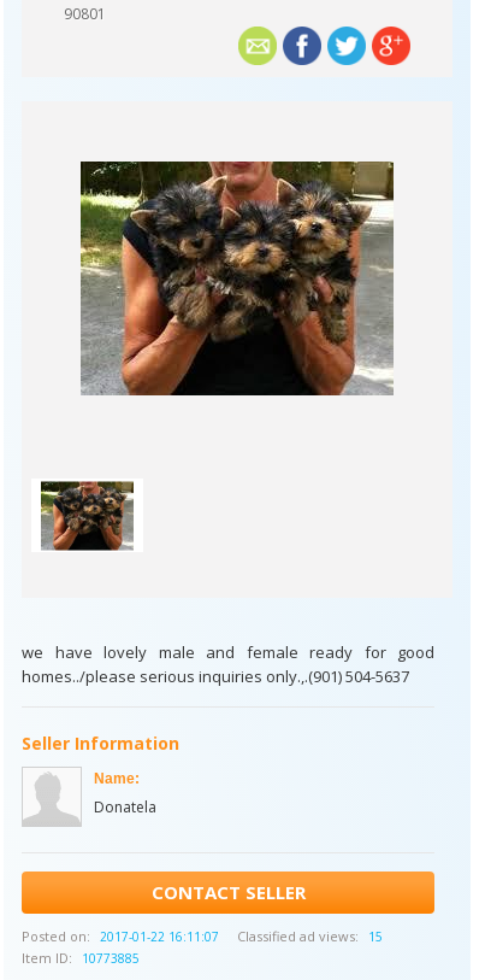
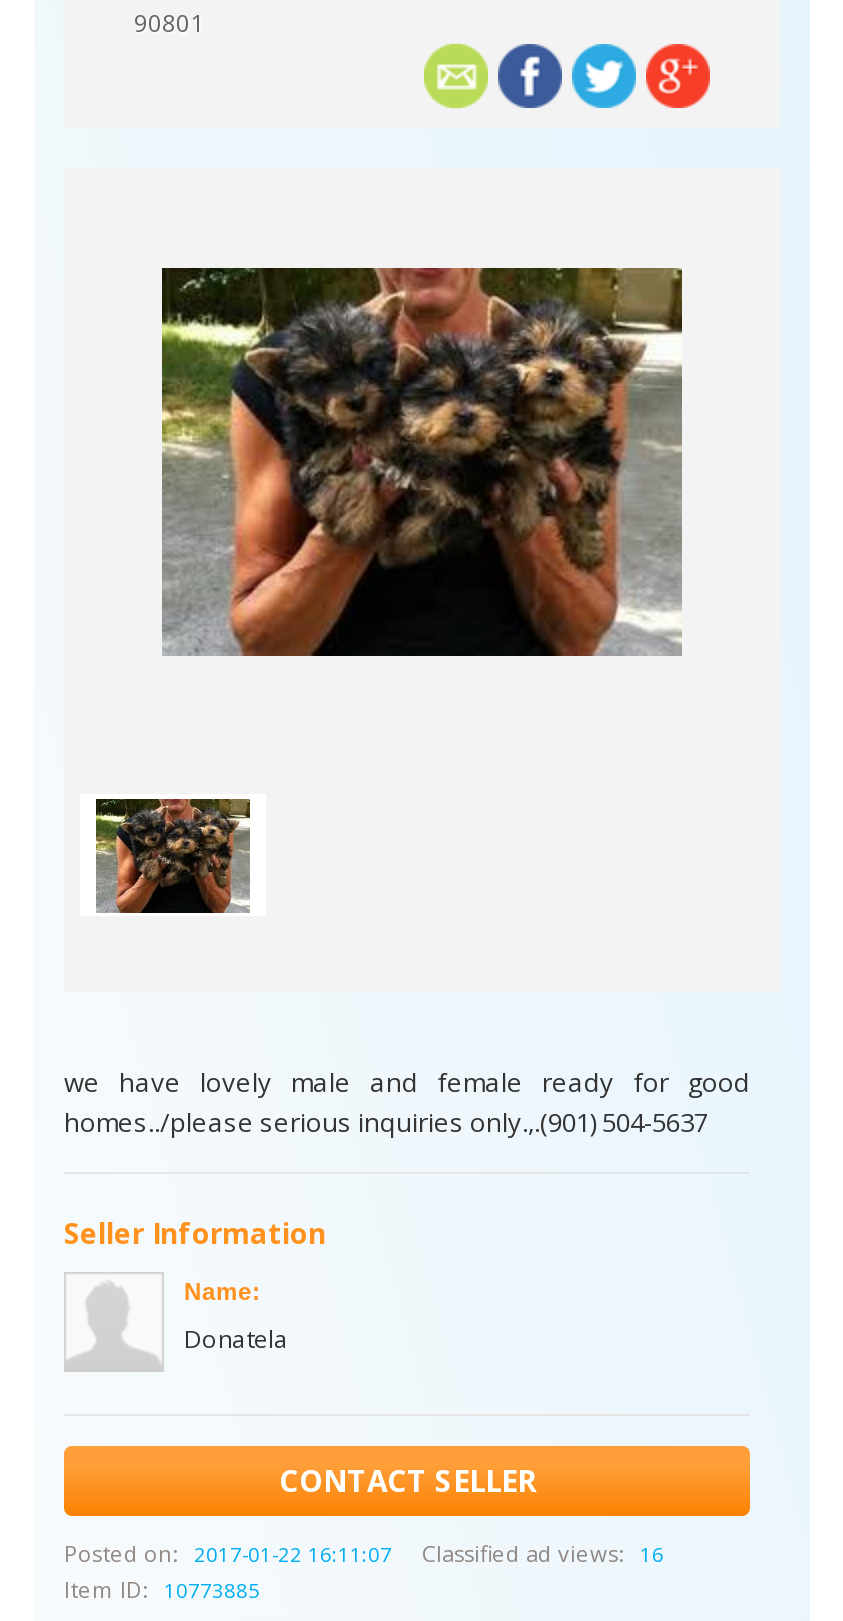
[237,927,383,945] Classified ad views: 15 -> [422,1538,664,1568] Classified ad views: 16

